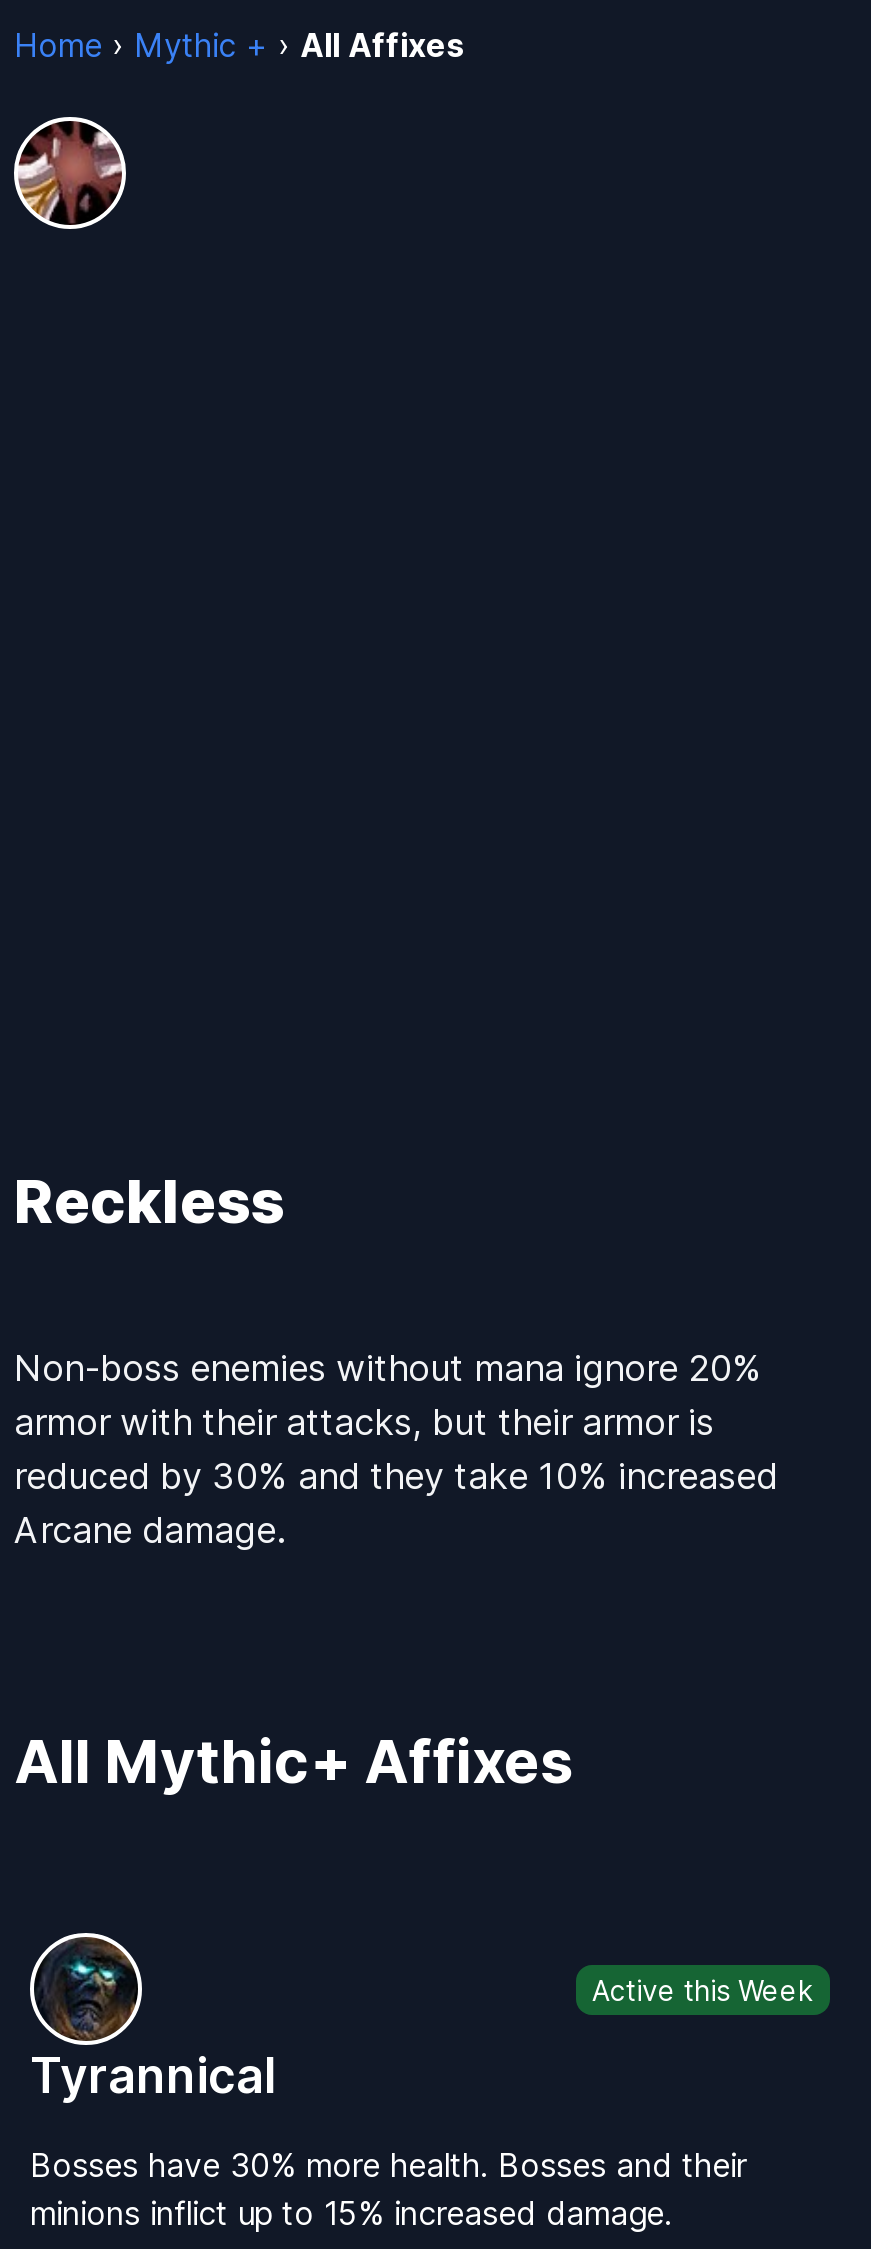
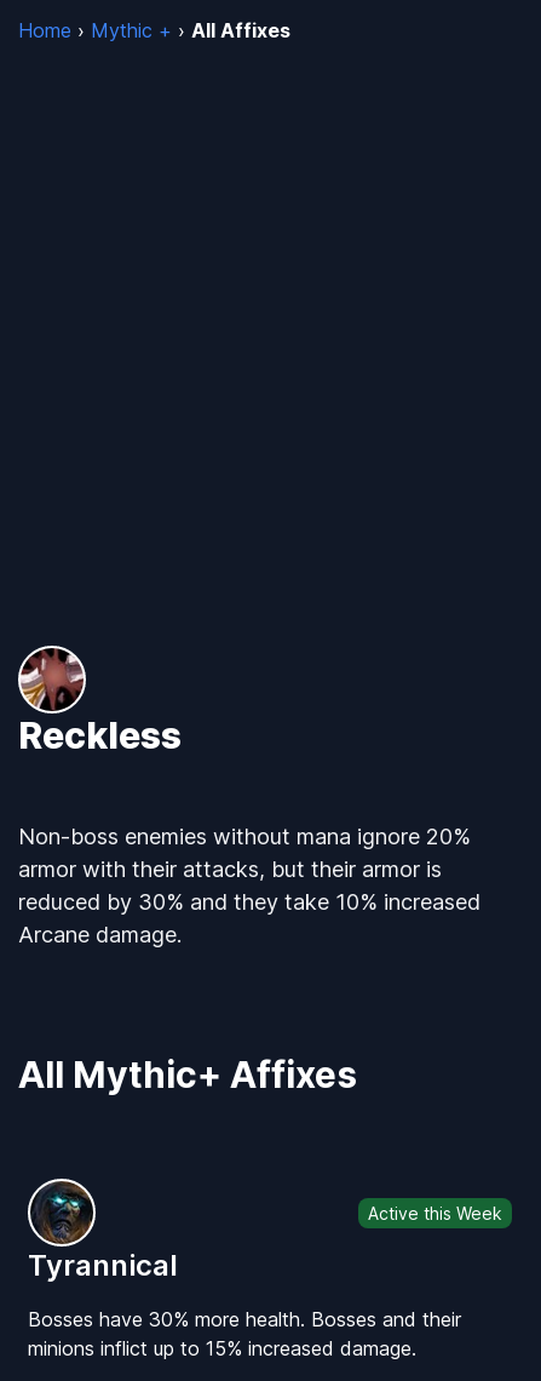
none -> [17,644,87,711] [image]
[12,115,128,231] [image] -> none

